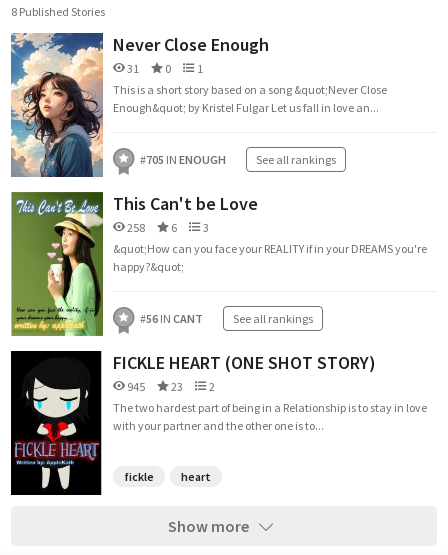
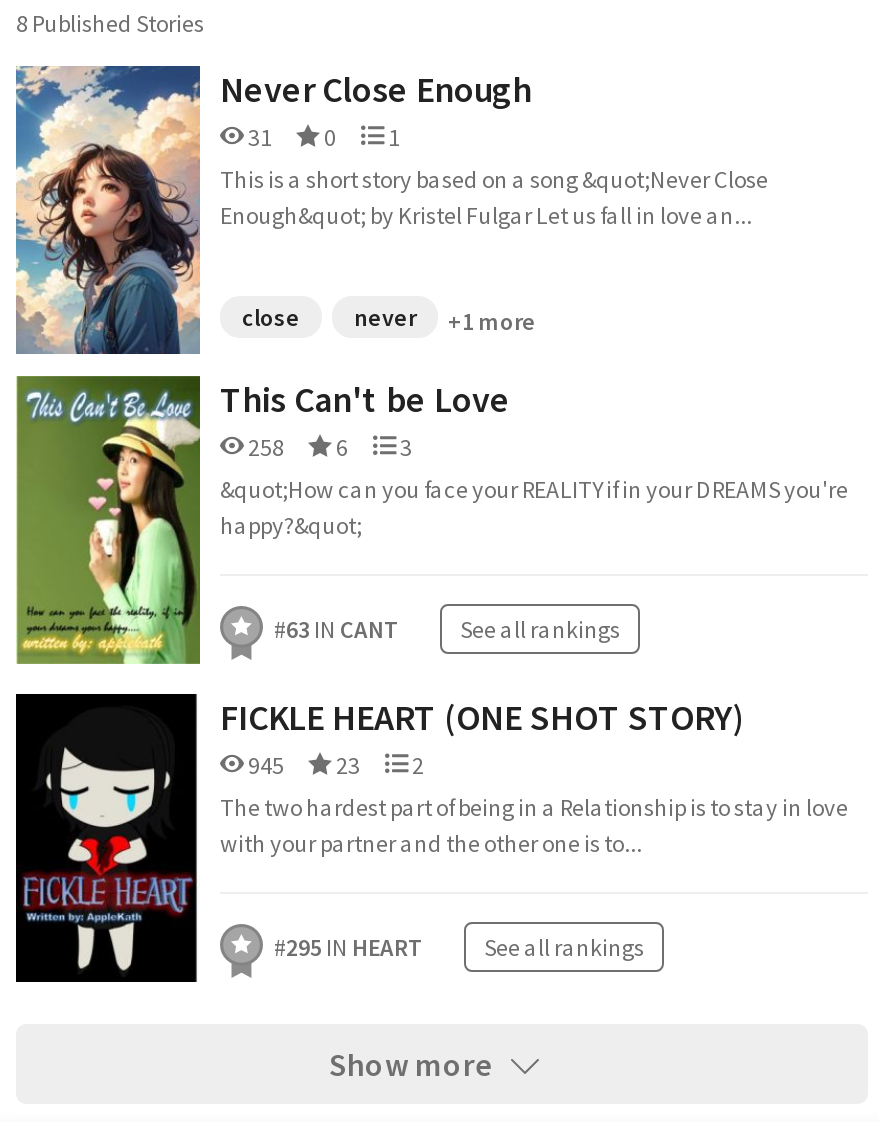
[140,152,336,167] #705 IN ENOUGH | See all rankings -> [242,302,536,336] close | never | +1 more
[140,311,313,326] #56 IN CANT See all rankings -> [274,614,620,644] #63 IN CANT See all rankings
[124,469,211,484] fickle | heart -> [274,932,644,962] #295 IN HEART | See all rankings

